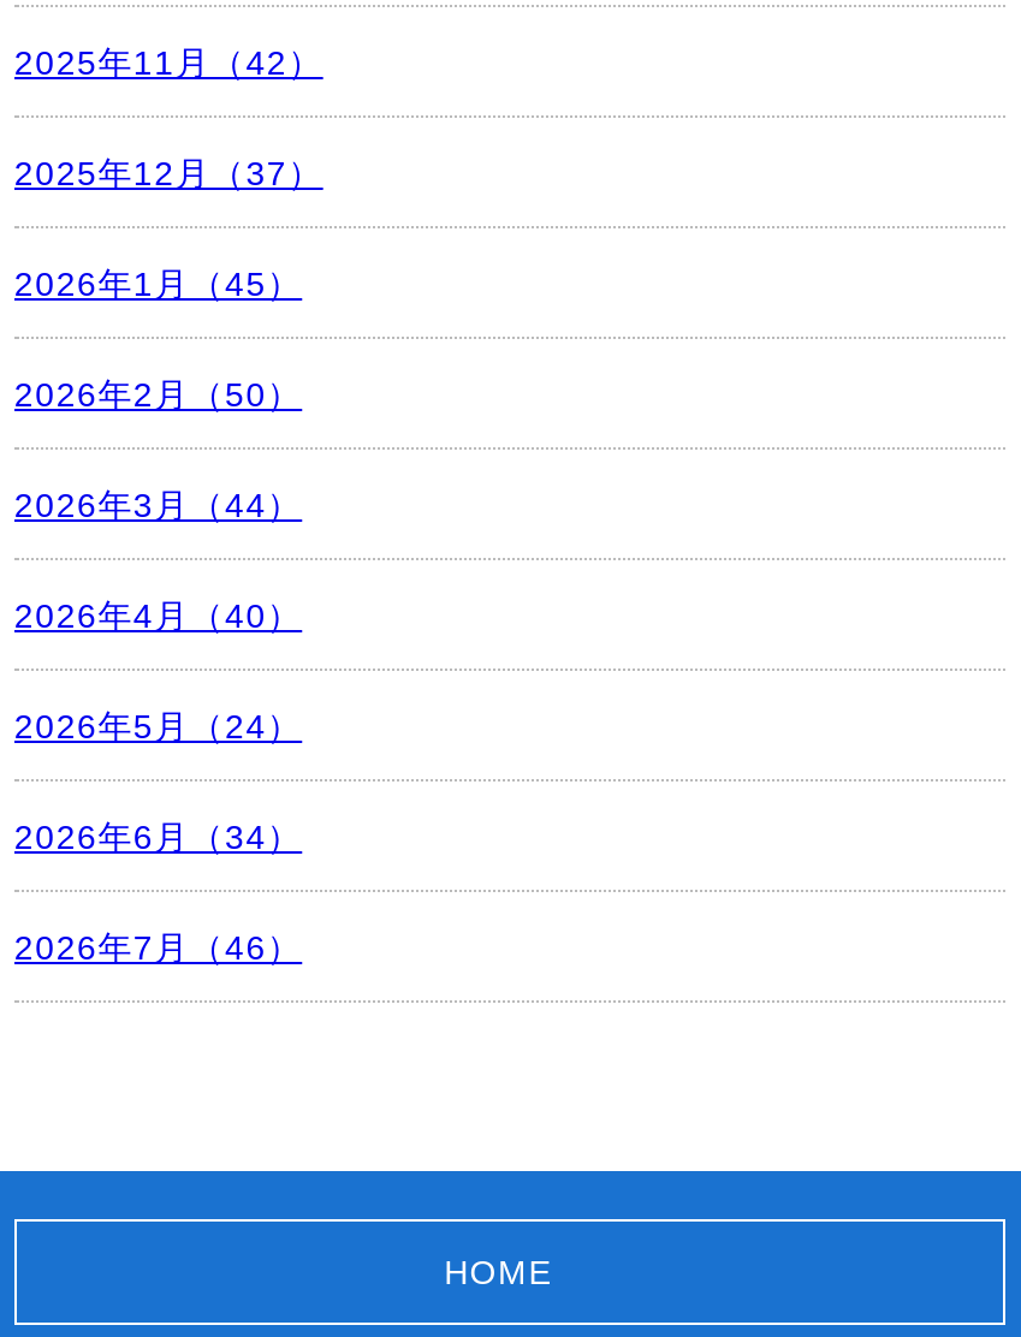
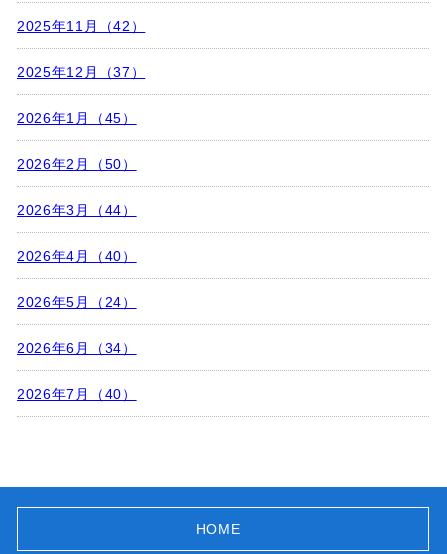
[14,928,302,966] 2026年7月（46） -> [17,386,137,402] 2026年7月（40）

